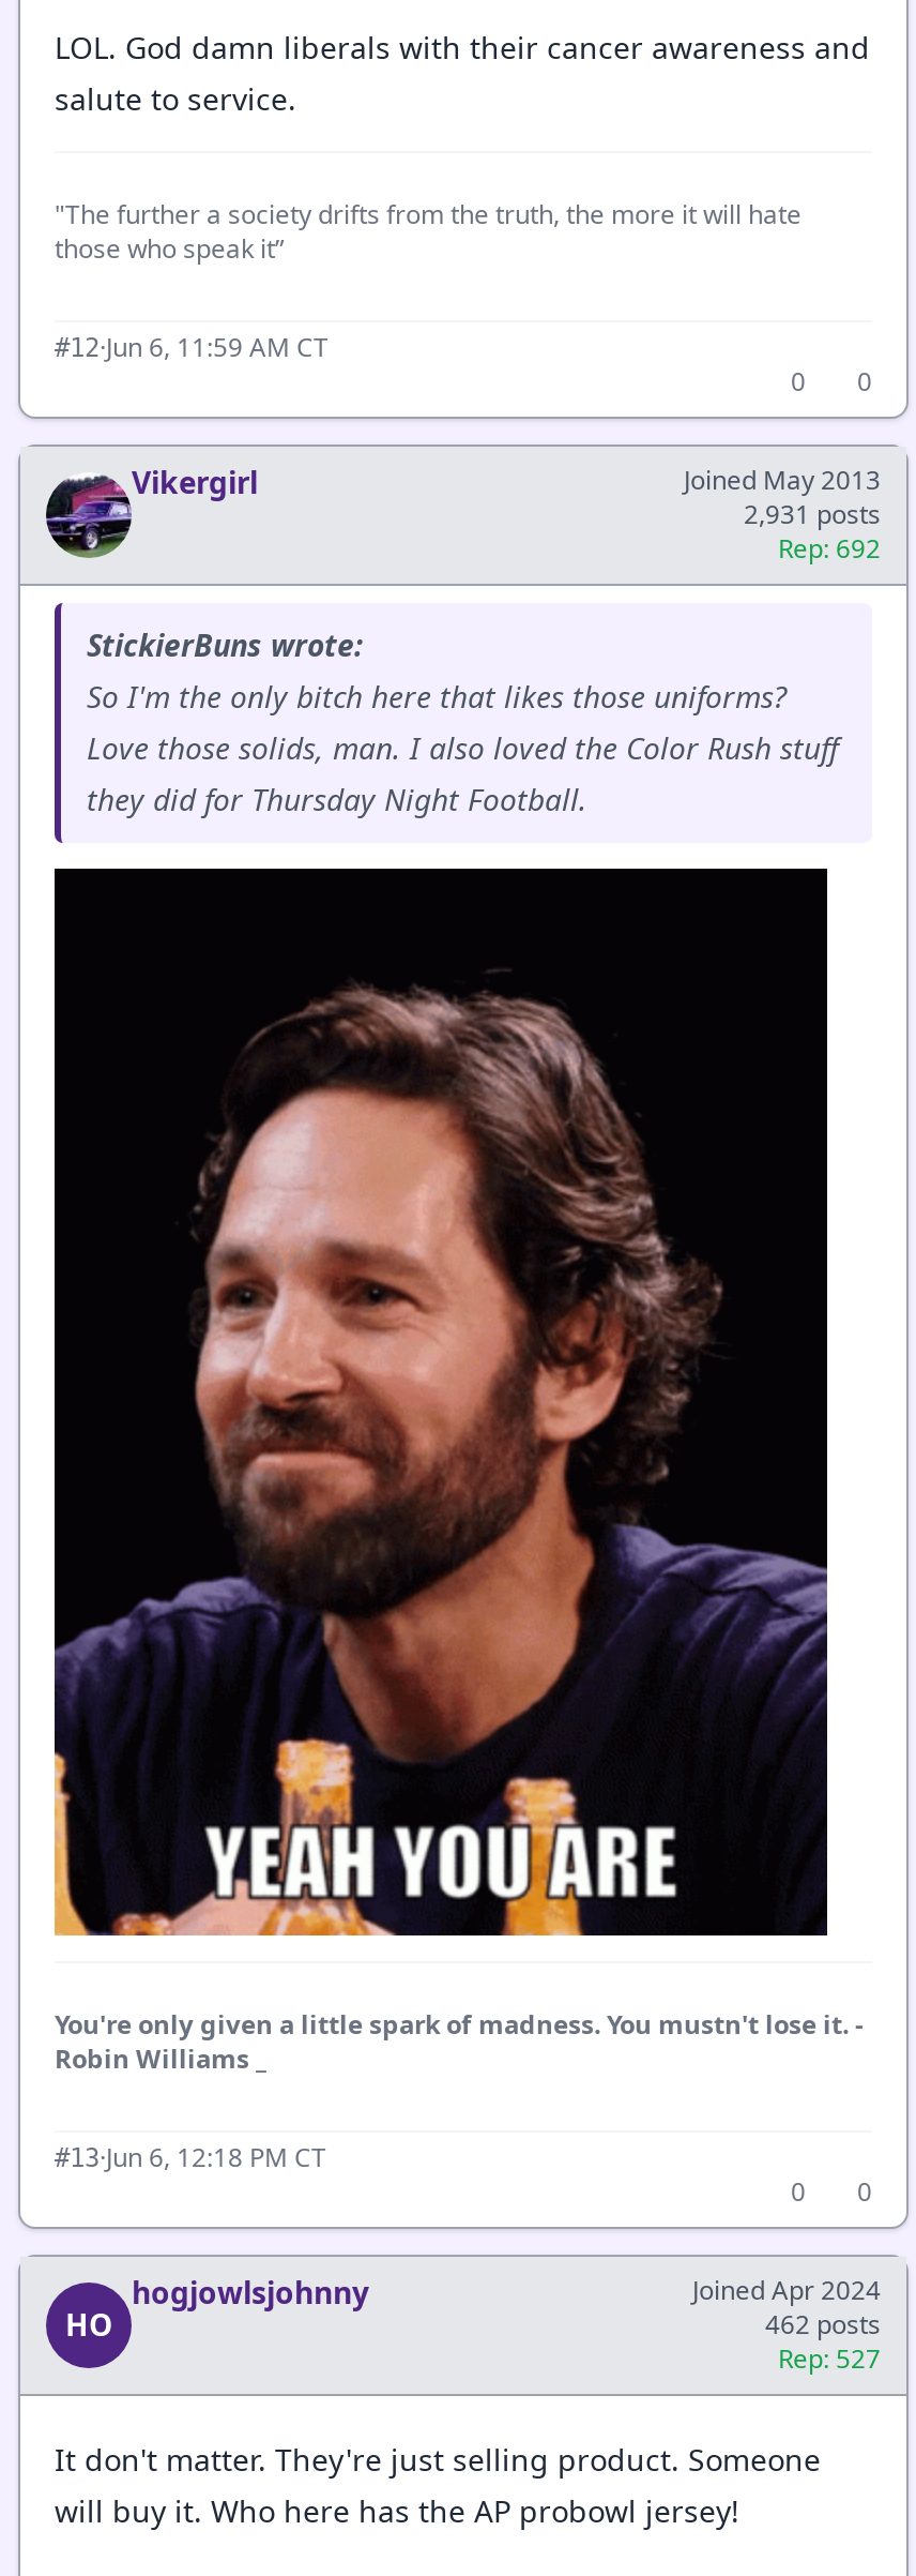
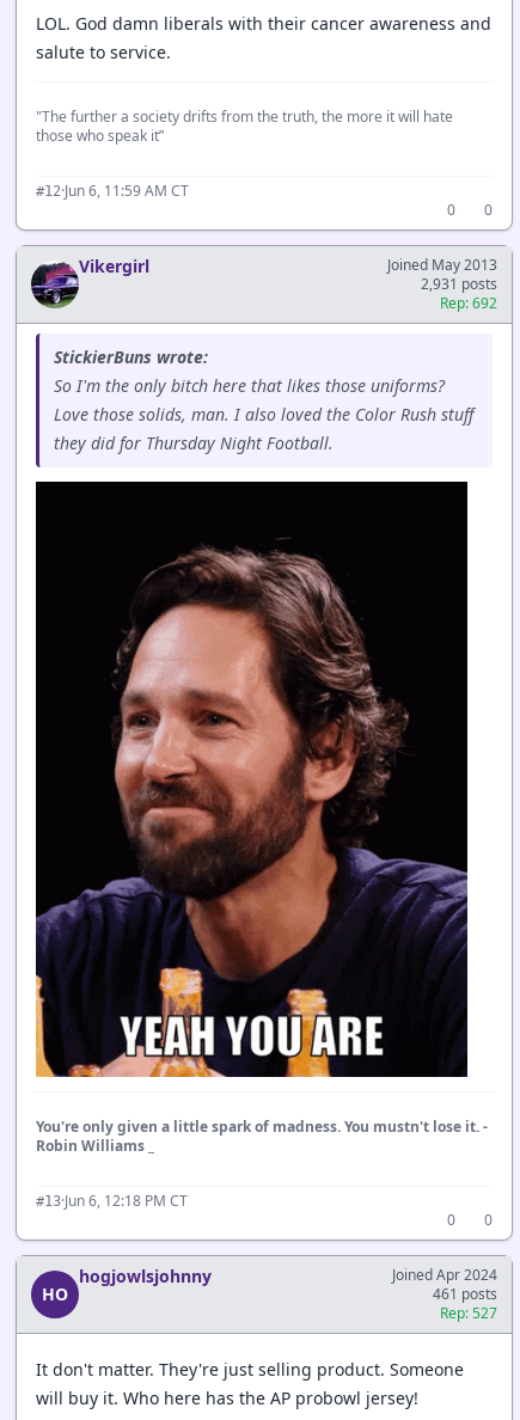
[765,2306,881,2342] 462 posts -> [433,1283,497,1304] 461 posts

